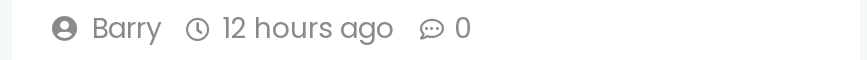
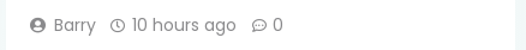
[92,9,472,49] Barry 12 hours ago 0 -> [54,13,283,37] Barry 10 hours ago 0

